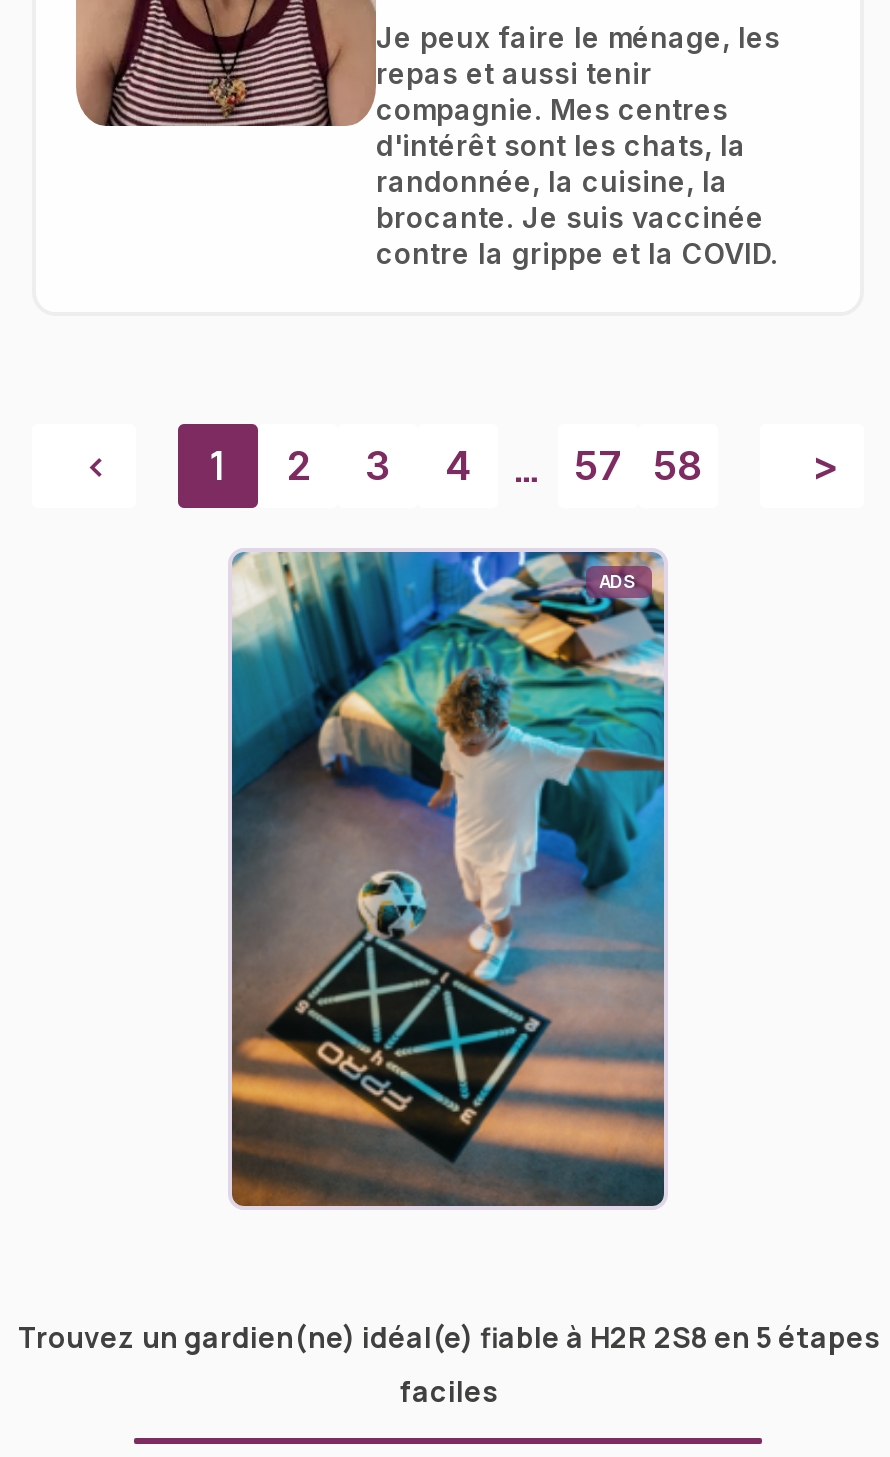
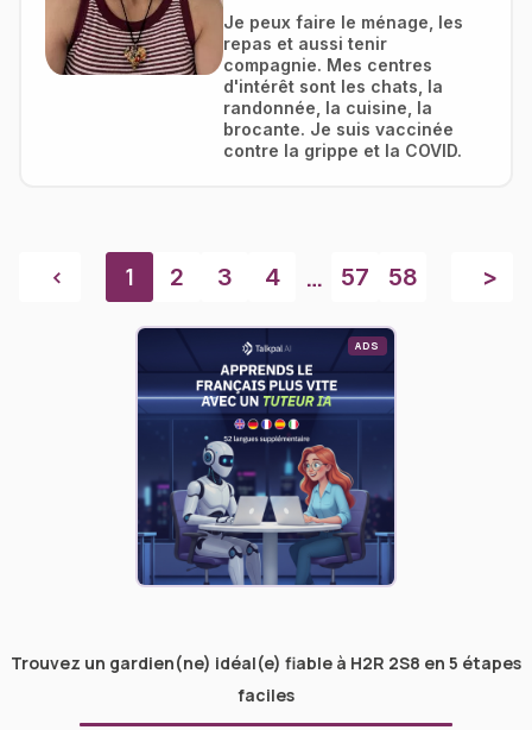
[230,550,666,1208] [image] -> [138,327,395,586] [image]

